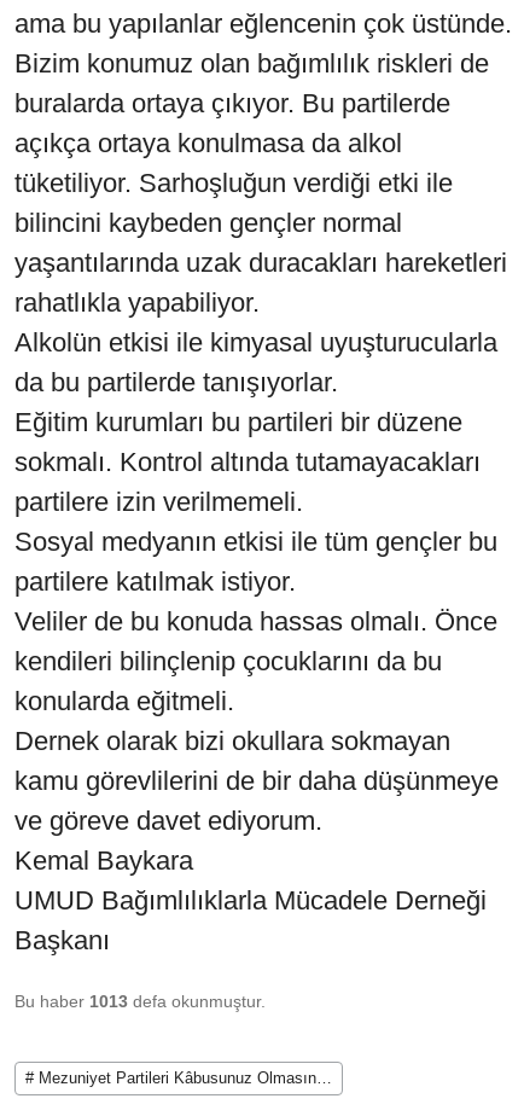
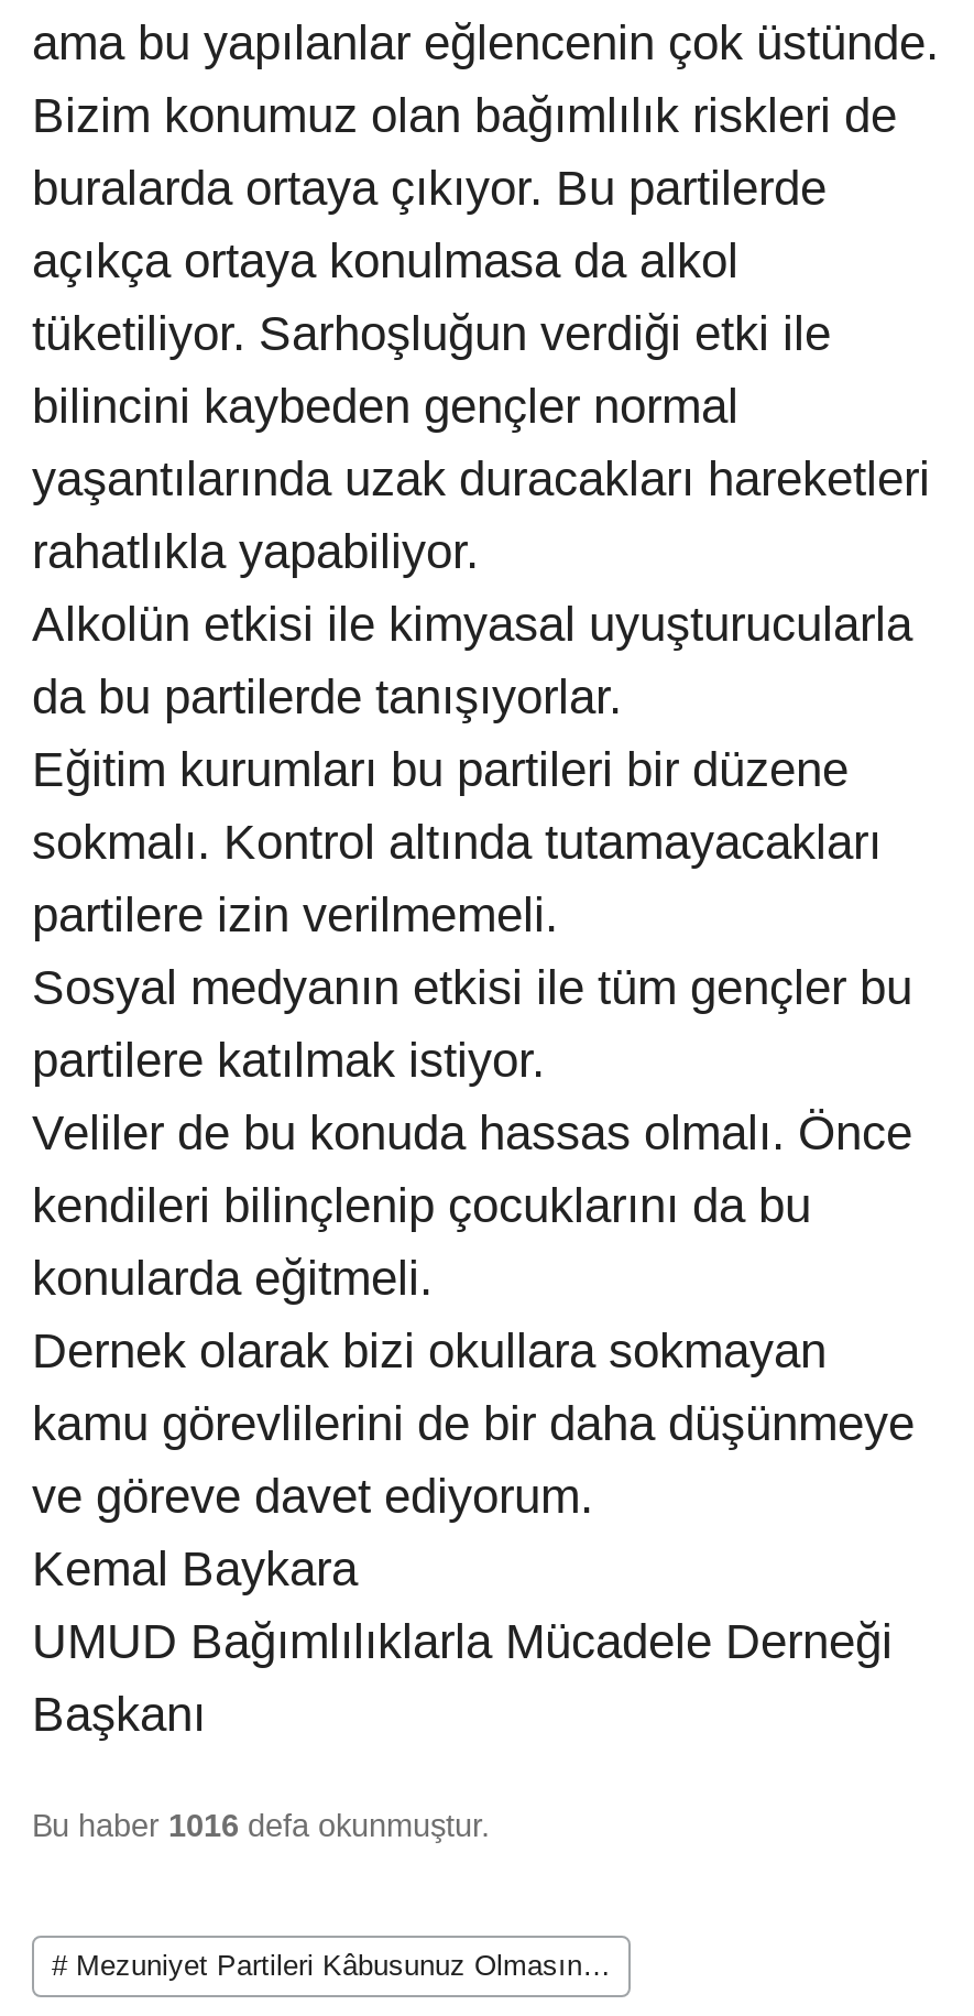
[14,991,266,1010] Bu haber 1013 defa okunmuştur. -> [32,1807,490,1842] Bu haber 1016 defa okunmuştur.

